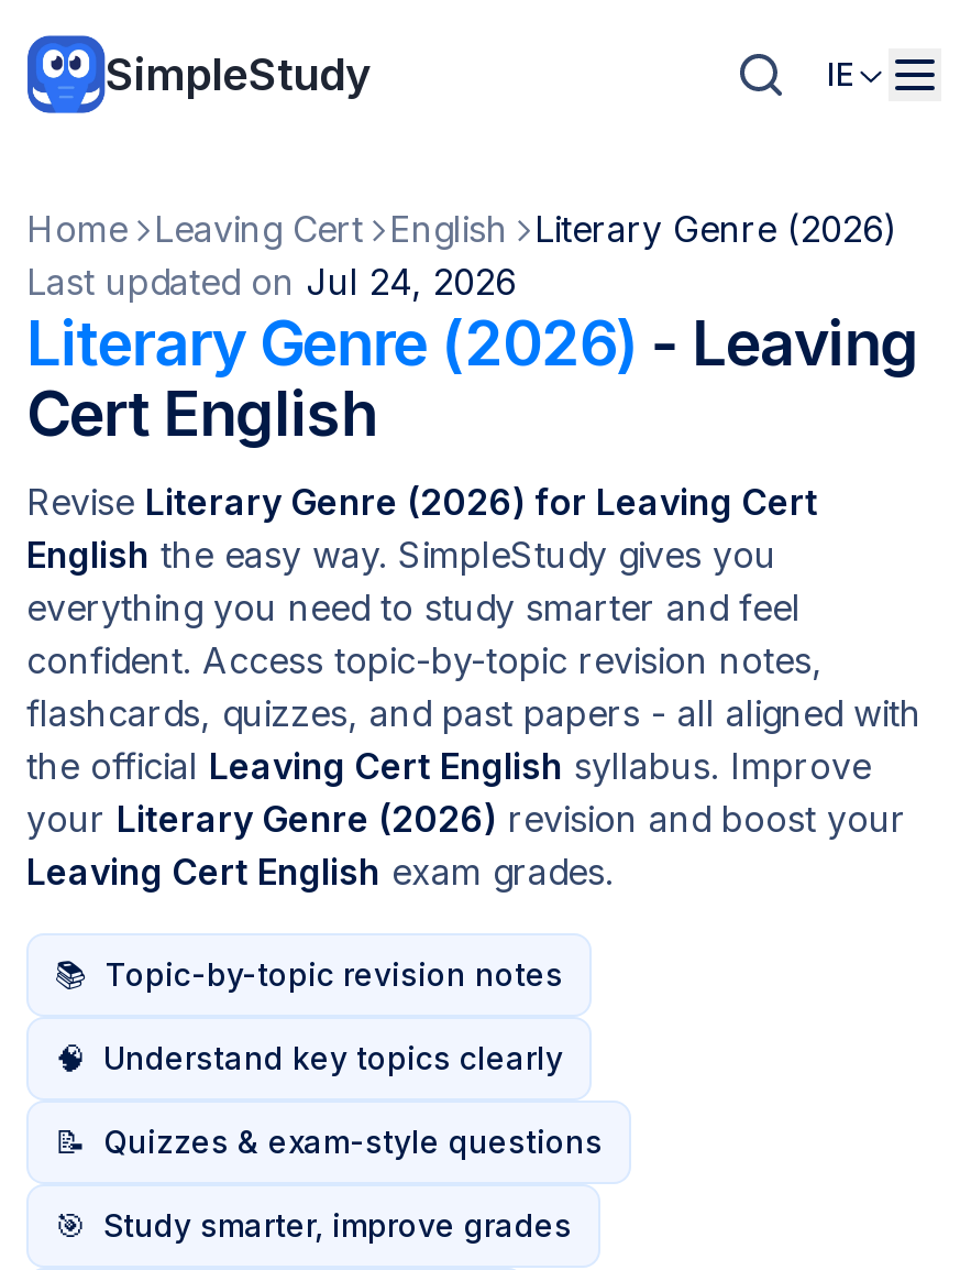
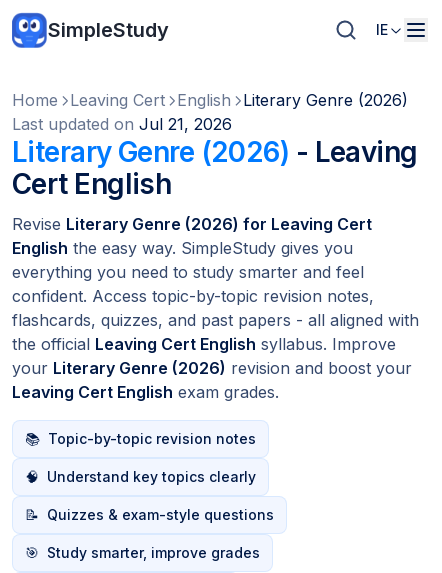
[26,260,517,304] Last updated on Jul 24, 2026 -> [12,114,232,134] Last updated on Jul 21, 2026

